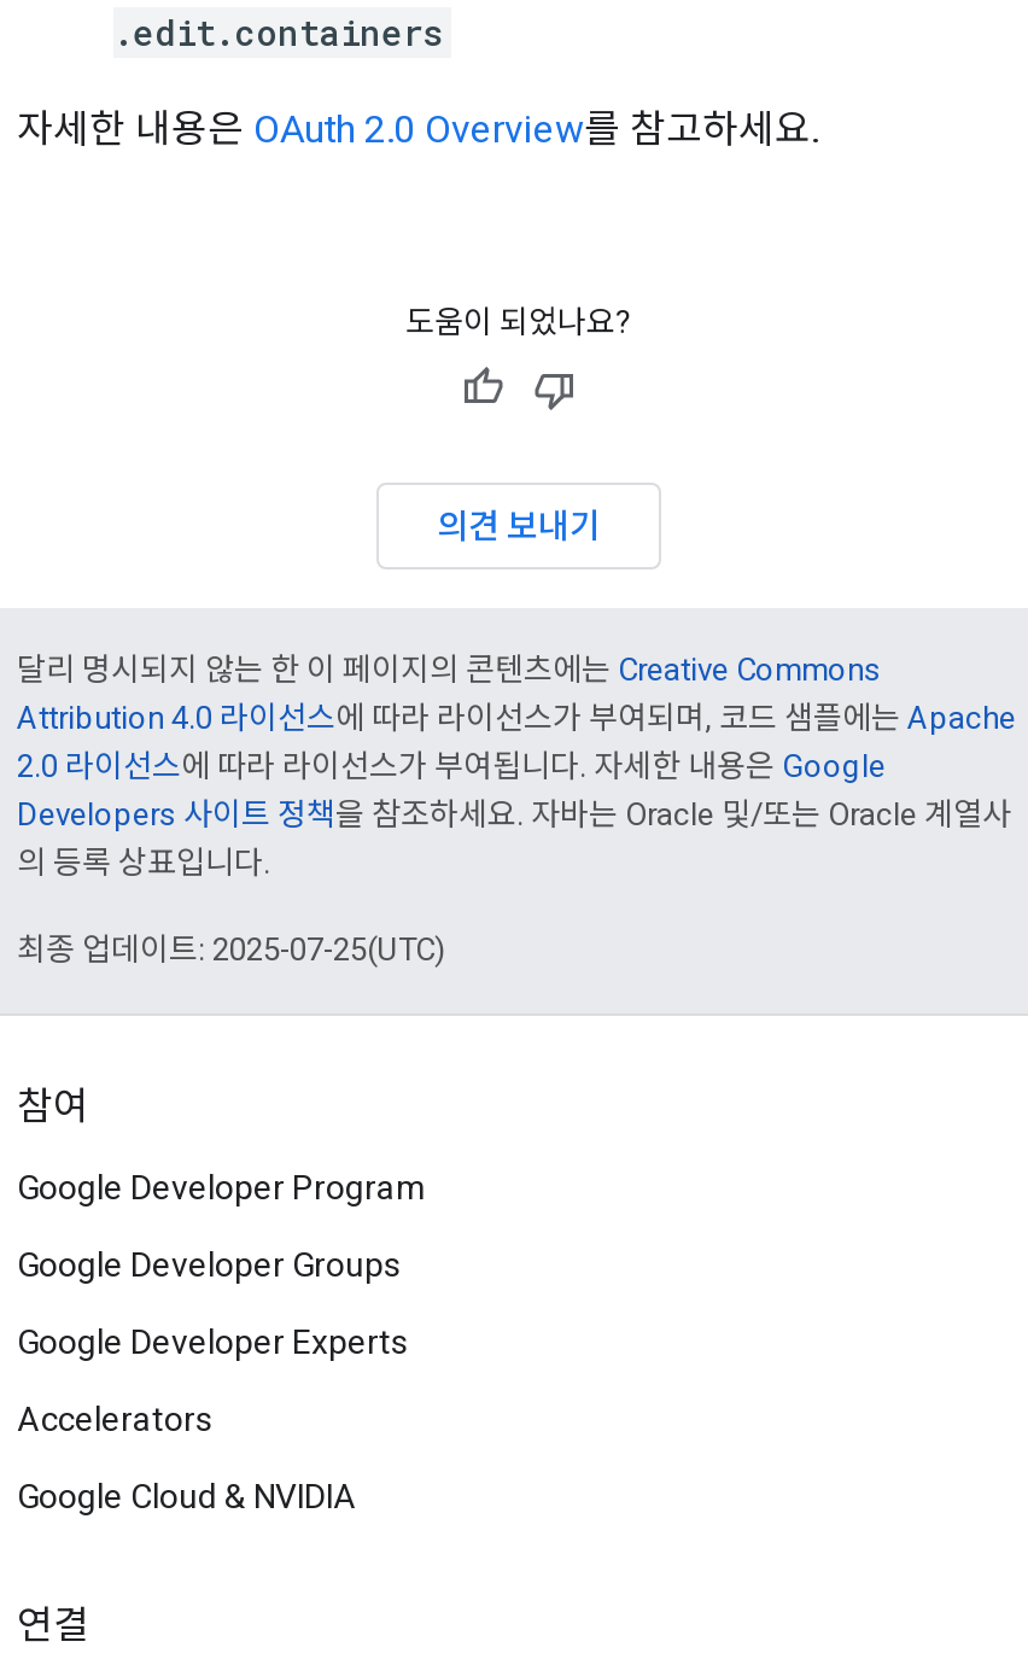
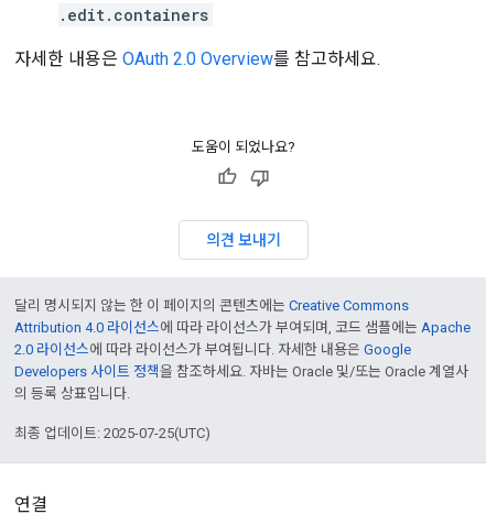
[17,1083,427,1515] 참여 | Google Developer Program | Google Developer Groups | Google Developer Experts | Accelerators | Google Cloud & NVIDIA -> none

